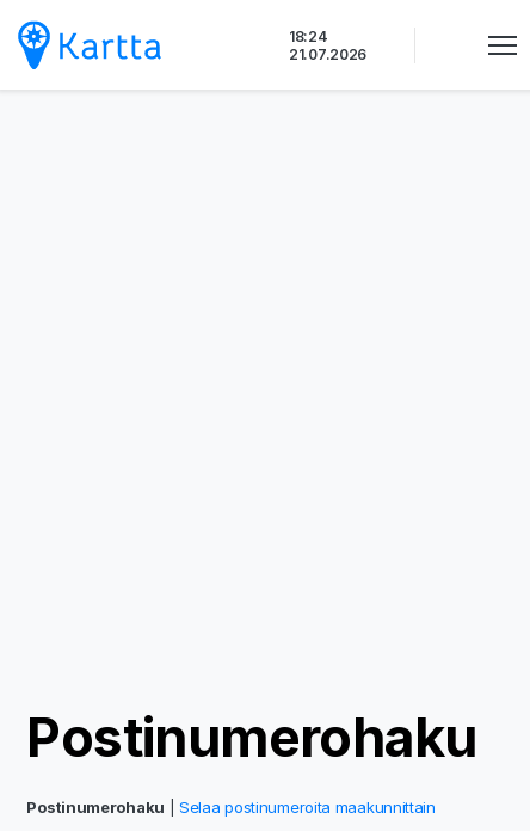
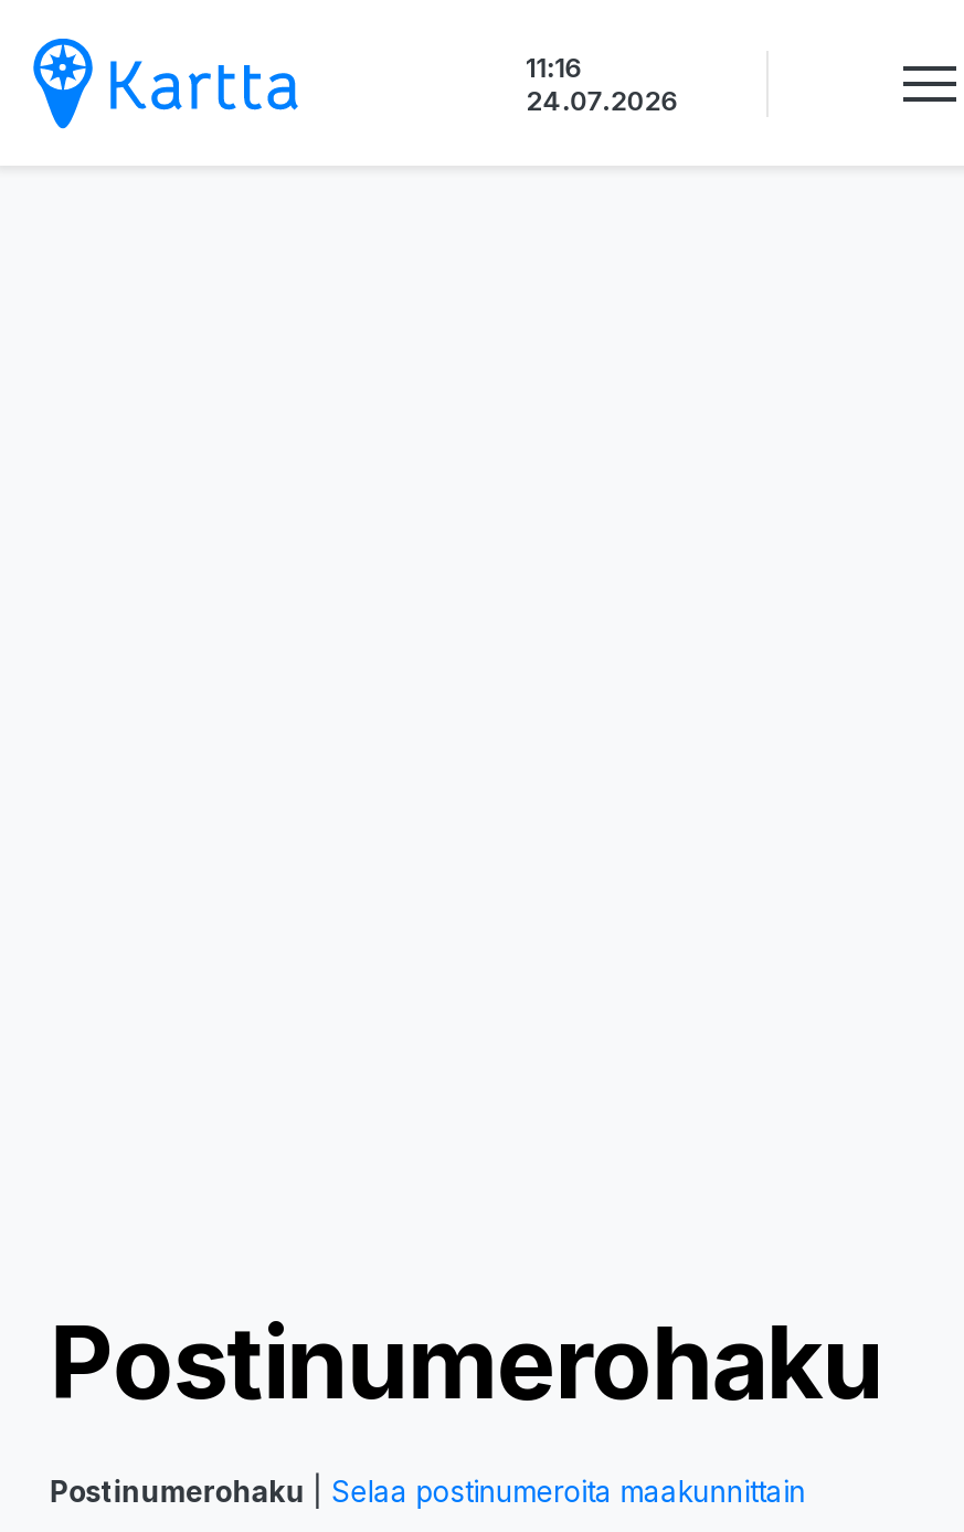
[289,27,328,45] 18:24 -> [526,50,582,83] 11:16
[289,45,366,63] 21.07.2026 -> [526,83,678,116] 24.07.2026

